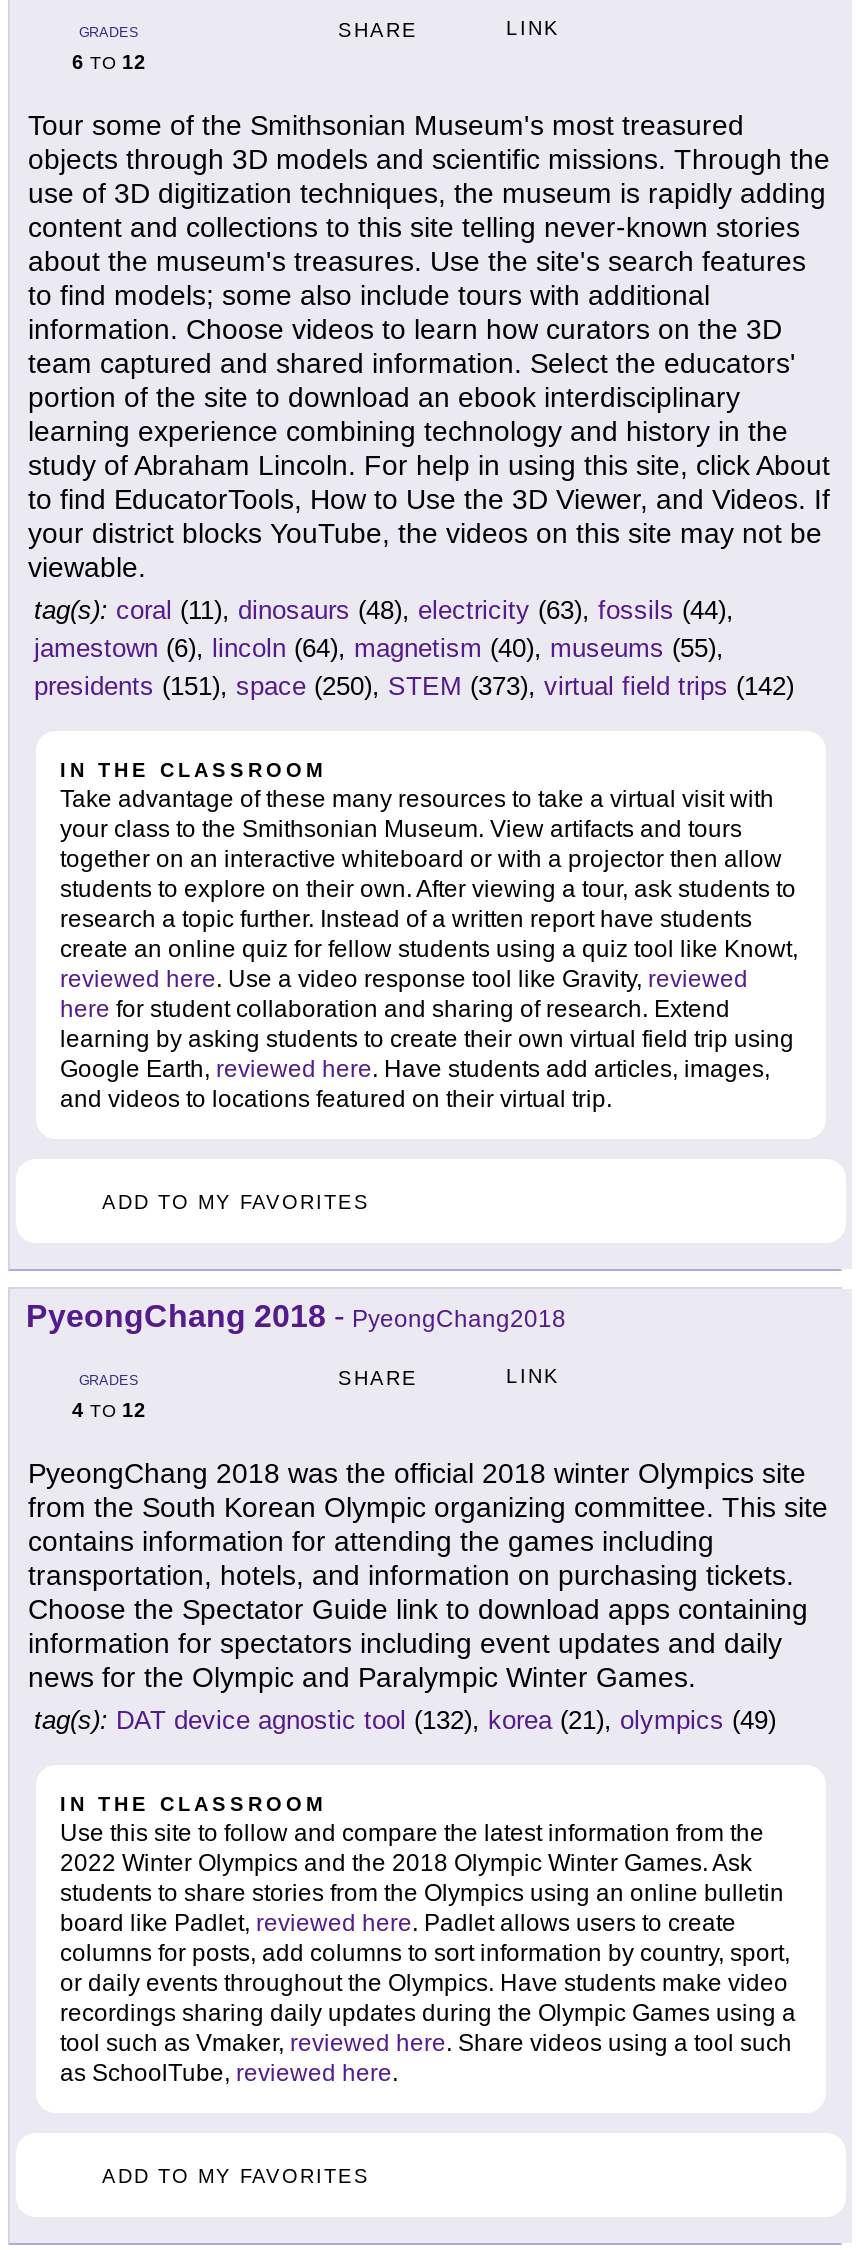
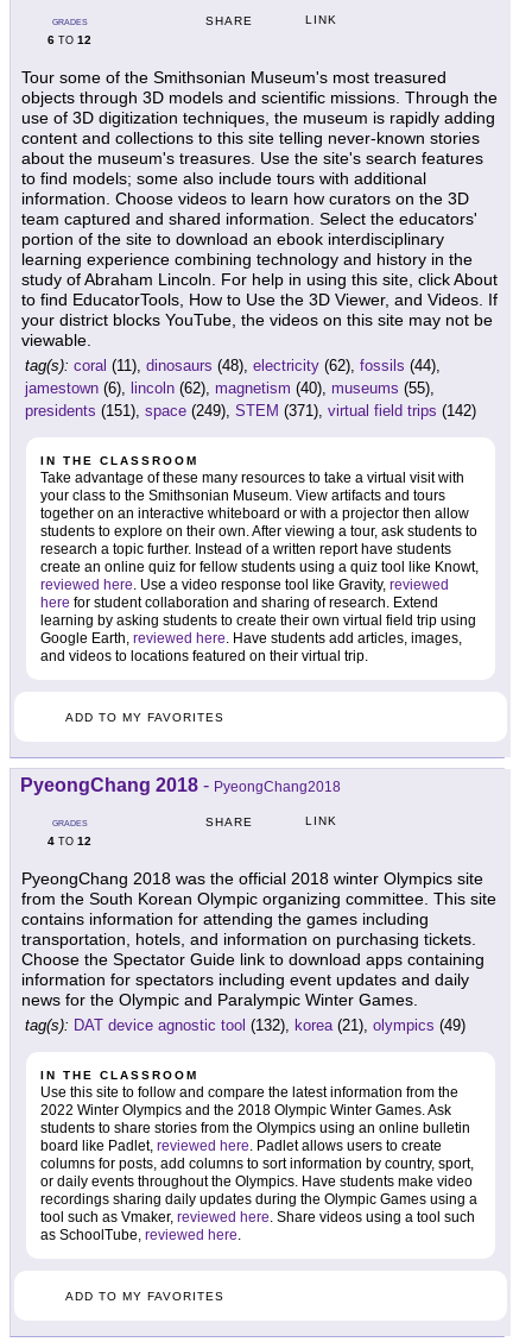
[34,596,734,626] tag(s): coral (11), dinosaurs (48), electricity (63), fossils (44), -> [25,357,441,375] tag(s): coral (11), dinosaurs (48), electricity (62), fossils (44),
[34,634,724,664] jamestown (6), lincoln (64), magnetism (40), museums (55), -> [25,380,435,397] jamestown (6), lincoln (62), magnetism (40), museums (55),
[34,672,794,702] presidents (151), space (250), STEM (373), virtual field trips (142) -> [25,402,476,420] presidents (151), space (249), STEM (371), virtual field trips (142)

